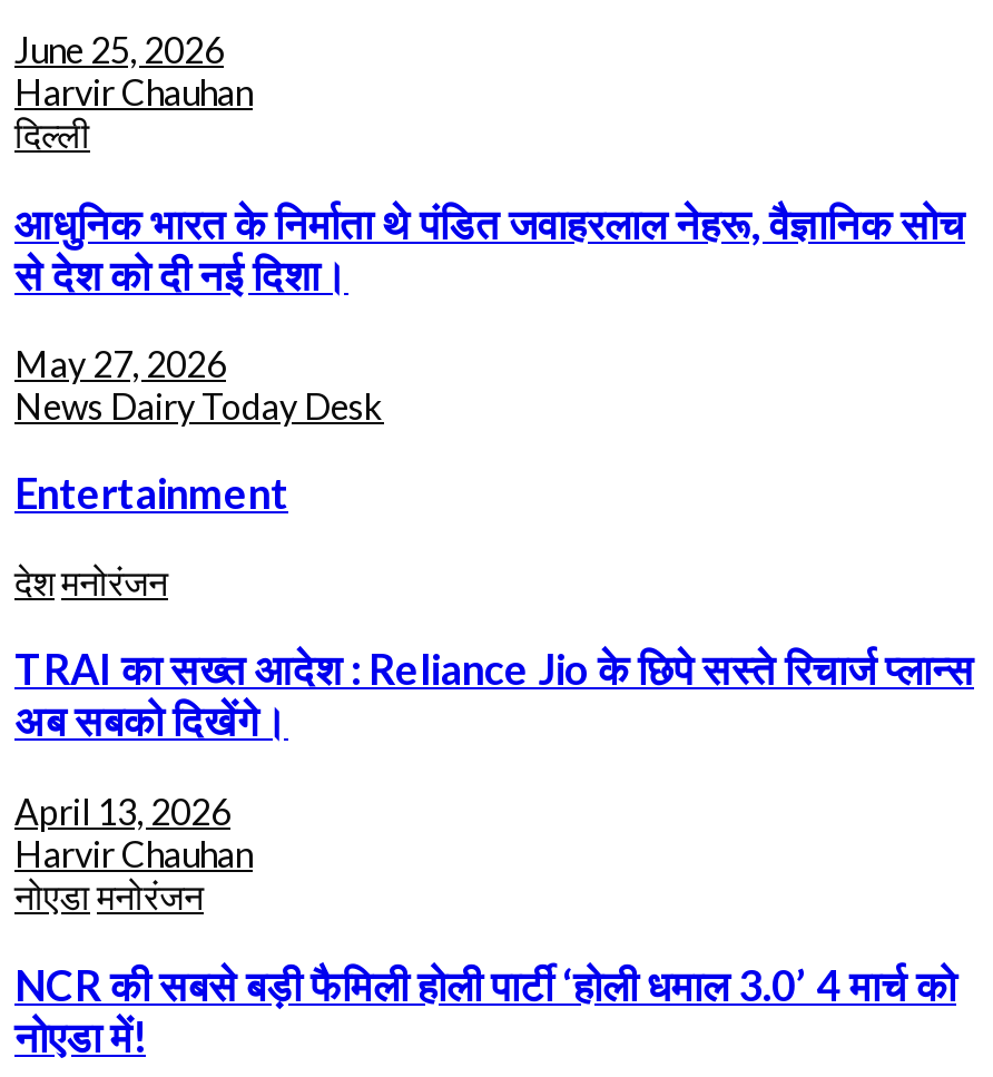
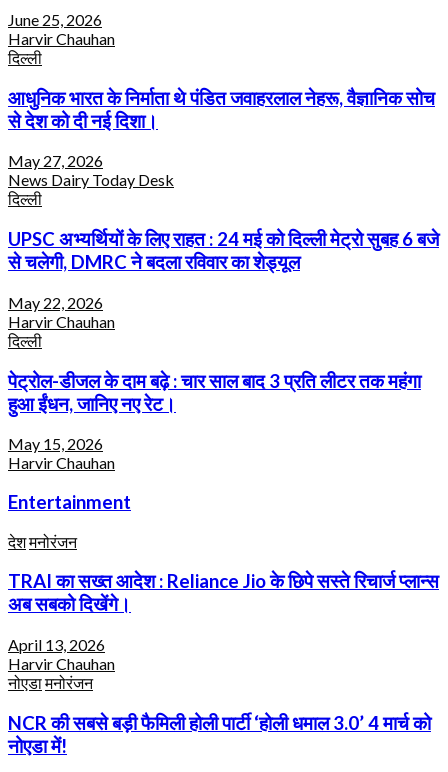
none -> [8,189,439,472] दिल्ली | UPSC अभ्यर्थियों के लिए राहत : 24 मई को दिल्ली मेट्रो सुबह 6 बजे | से चलेगी, DMRC ने बदला रविवार का शेड्यूल | May 22, 2026 | Harvir Chauhan | दिल्ली | पेट्रोल-डीजल के दाम बढ़े : चार साल बाद 3 प्रति लीटर तक महंगा | हुआ ईंधन, जानिए नए रेट। | May 15, 2026 | Harvir Chauhan

